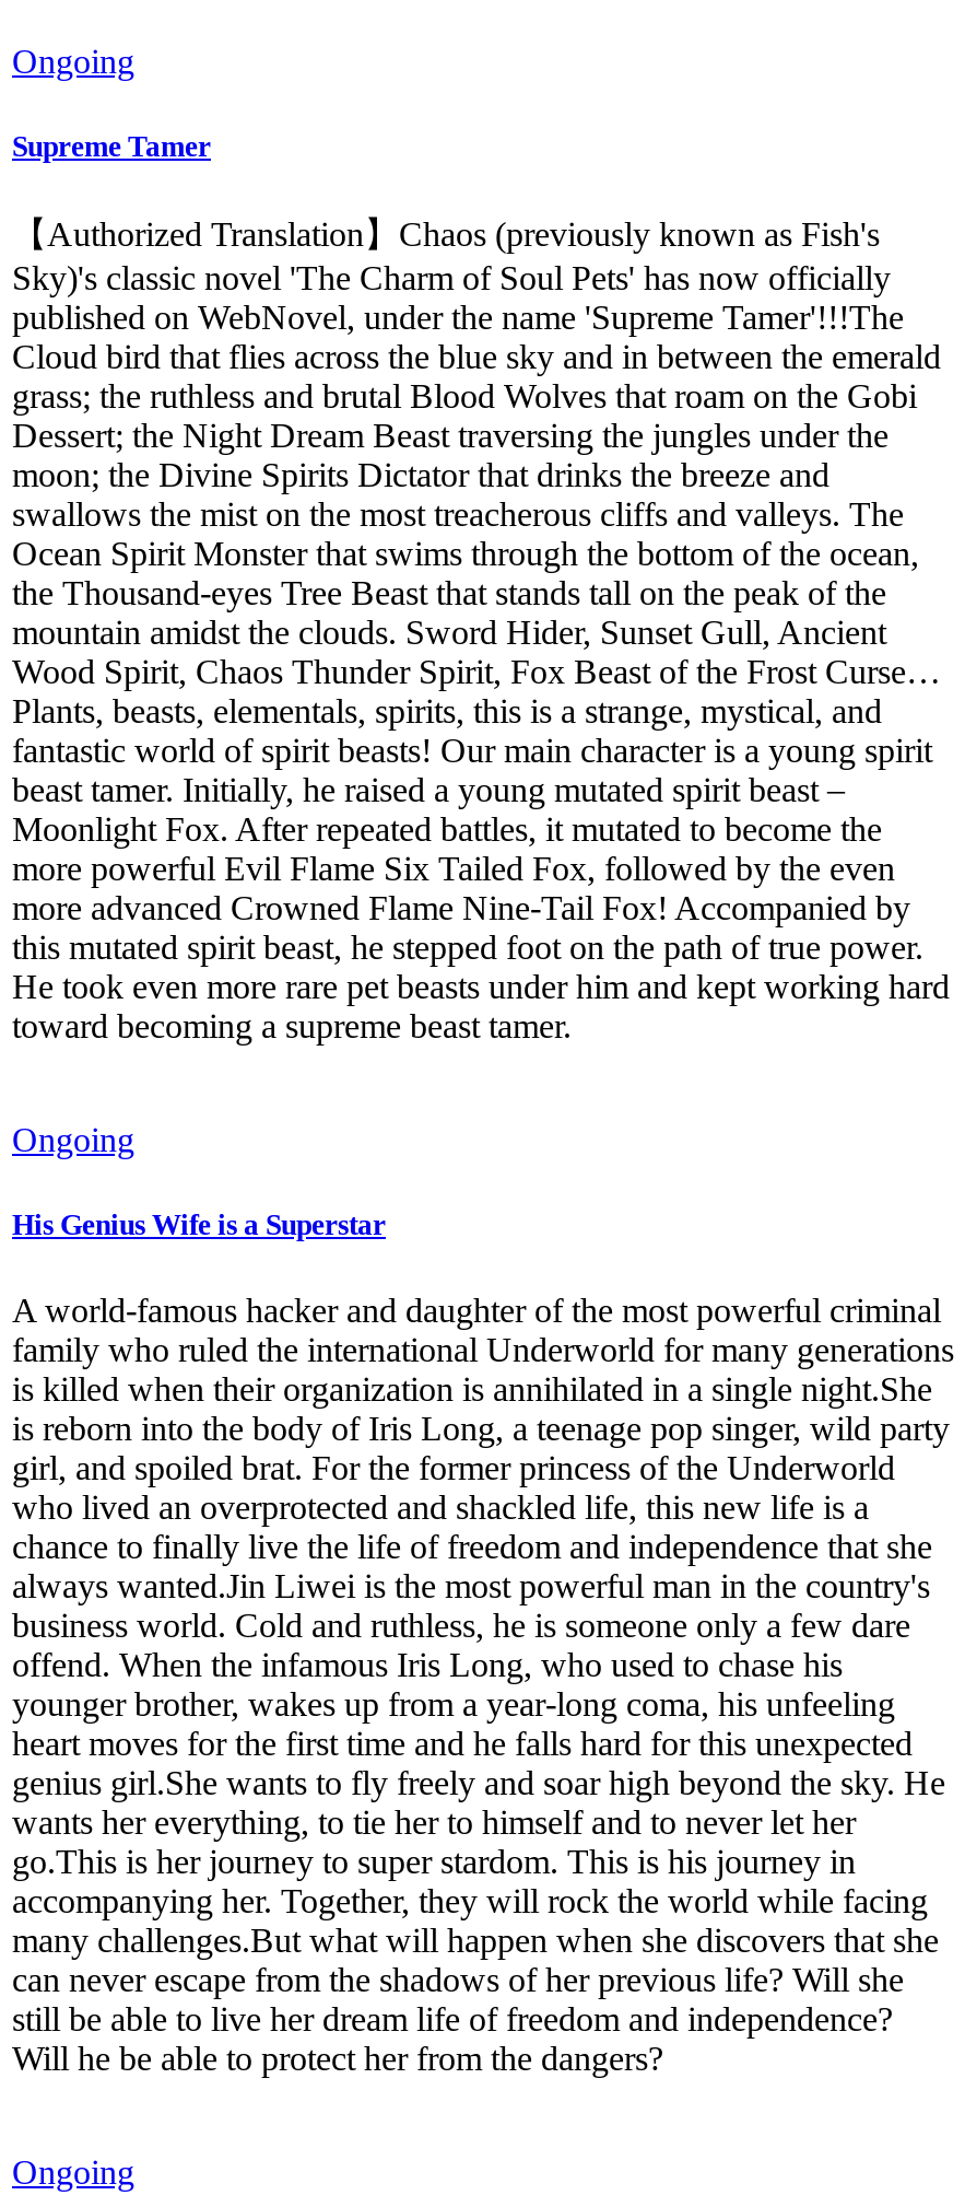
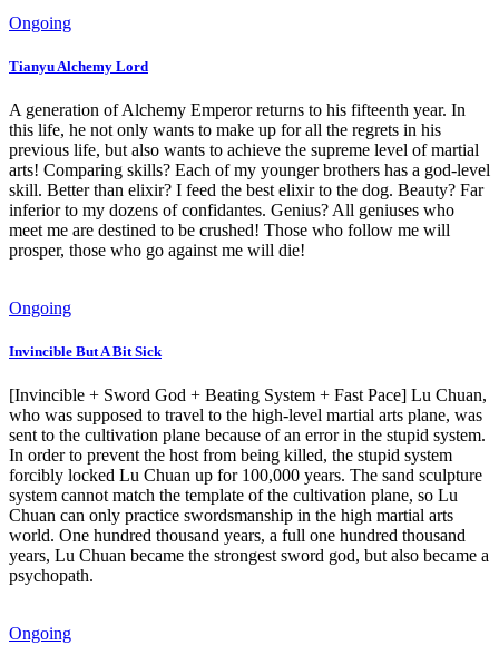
[12,129,211,162] Supreme Tamer -> [9,58,148,74] Tianyu Alchemy Lord
[12,215,950,1044] 【Authorized Translation】Chaos (previously known as Fish's | Sky)'s classic novel 'The Charm of Soul Pets' has now officially | published on WebNovel, under the name 'Supreme Tamer'!!!The | Cloud bird that flies across the blue sky and in between the emerald | grass; the ruthless and brutal Blood Wolves that roam on the Gobi | Dessert; the Night Dream Beast traversing the jungles under the | moon; the Divine Spirits Dictator that drinks the breeze and | swallows the mist on the most treacherous cliffs and valleys. The | Ocean Spirit Monster that swims through the bottom of the ocean, | the Thousand-eyes Tree Beast that stands tall on the peak of the | mountain amidst the clouds. Sword Hider, Sunset Gull, Ancient | Wood Spirit, Chaos Thunder Spirit, Fox Beast of the Frost Curse… | Plants, beasts, elementals, spirits, this is a strange, mystical, and | fantastic world of spirit beasts! Our main character is a young spirit | beast tamer. Initially, he raised a young mutated spirit beast – | Moonlight Fox. After repeated battles, it mutated to become the | more powerful Evil Flame Six Tailed Fox, followed by the even | more advanced Crowned Flame Nine-Tail Fox! Accompanied by | this mutated spirit beast, he stepped foot on the path of true power. | He took even more rare pet beasts under him and kept working hard | toward becoming a supreme beast tamer. -> [9,100,490,259] A generation of Alchemy Emperor returns to his fifteenth year. In | this life, he not only wants to make up for all the regrets in his | previous life, but also wants to achieve the supreme level of martial | arts! Comparing skills? Each of my younger brothers has a god-level | skill. Better than elixir? I feed the best elixir to the dog. Beauty? Far | inferior to my dozens of confidantes. Genius? All geniuses who | meet me are destined to be crushed! Those who follow me will | prosper, those who go against me will die!
[12,1208,386,1241] His Genius Wife is a Superstar -> [9,343,162,360] Invincible But A Bit Sick
[12,1292,954,2077] A world-famous hacker and daughter of the most powerful criminal | family who ruled the international Underworld for many generations | is killed when their organization is annihilated in a single night.She | is reborn into the body of Iris Long, a teenage pop singer, wild party | girl, and spoiled brat. For the former princess of the Underworld | who lived an overprotected and shackled life, this new life is a | chance to finally live the life of freedom and independence that she | always wanted.Jin Liwei is the most powerful man in the country's | business world. Cold and ruthless, he is someone only a few dare | offend. When the infamous Iris Long, who used to chase his | younger brother, wakes up from a year-long coma, his unfeeling | heart moves for the first time and he falls hard for this unexpected | genius girl.She wants to fly freely and soar high beyond the sky. He | wants her everything, to tie her to himself and to never let her | go.This is her journey to super stardom. This is his journey in | accompanying her. Together, they will rock the world while facing | many challenges.But what will happen when she discovers that she | can never escape from the shadows of her previous life? Will she | still be able to live her dream life of freedom and independence? | Will he be able to protect her from the dangers? -> [9,386,489,585] [Invincible + Sword God + Beating System + Fast Pace] Lu Chuan, | who was supposed to travel to the high-level martial arts plane, was | sent to the cultivation plane because of an error in the stupid system. | In order to prevent the host from being killed, the stupid system | forcibly locked Lu Chuan up for 100,000 years. The sand sculpture | system cannot match the template of the cultivation plane, so Lu | Chuan can only practice swordsmanship in the high martial arts | world. One hundred thousand years, a full one hundred thousand | years, Lu Chuan became the strongest sword god, but also became a | psychopath.

